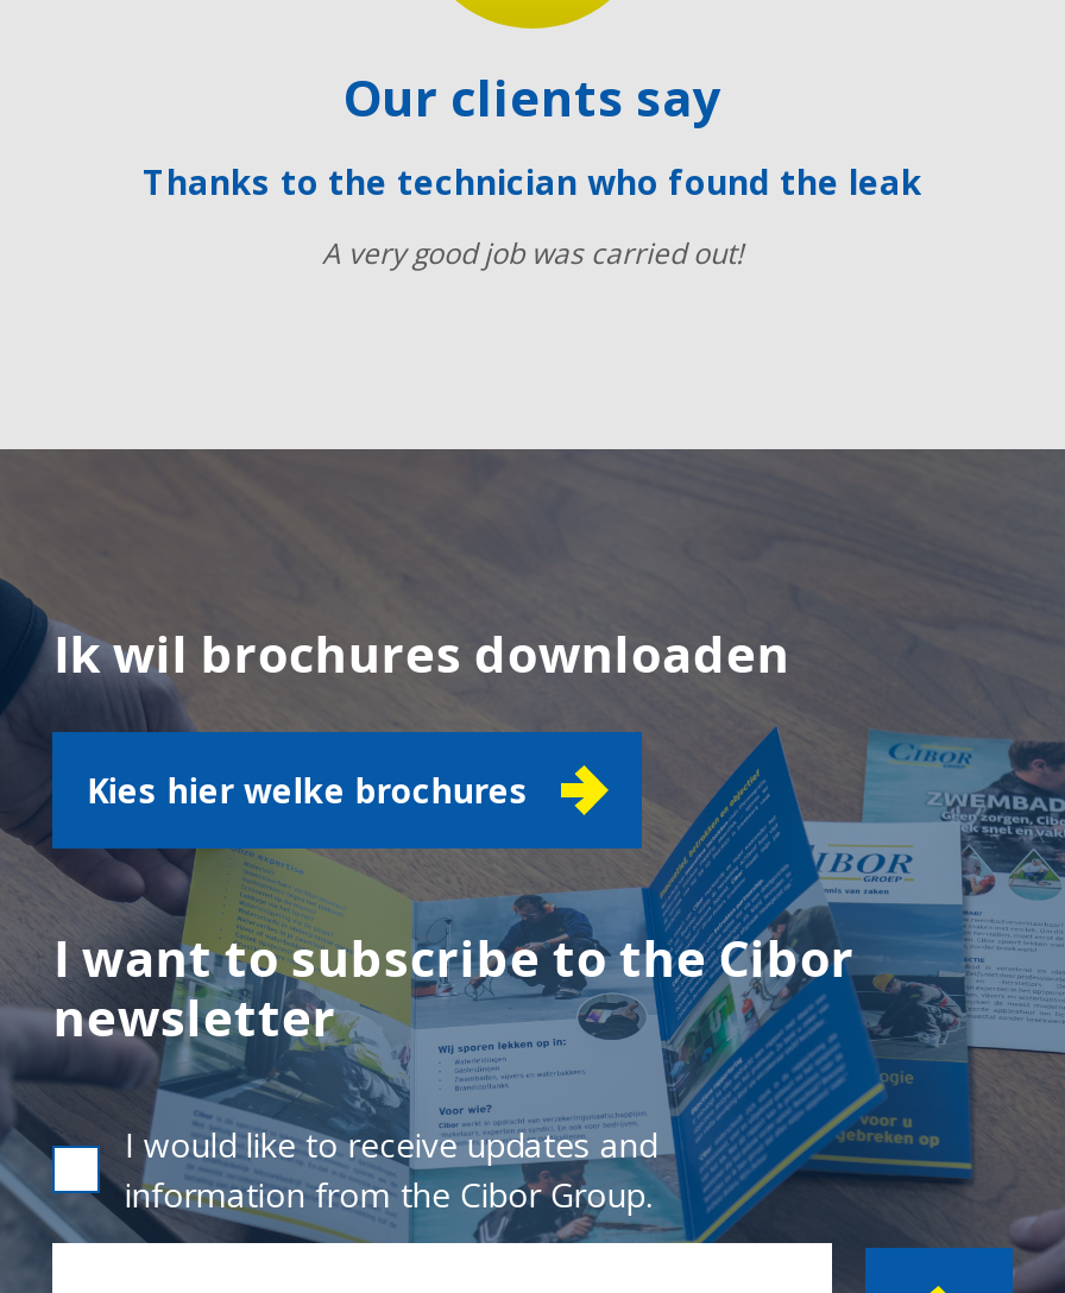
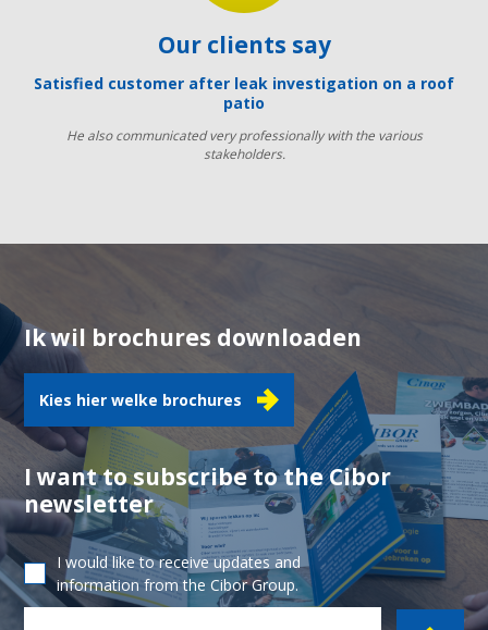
[143,159,922,204] Thanks to the technician who found the leak -> [34,73,454,113] Satisfied customer after leak investigation on a roof | patio
[322,232,743,270] A very good job was carried out! -> [66,126,422,162] He also communicated very professionally with the various | stakeholders.

